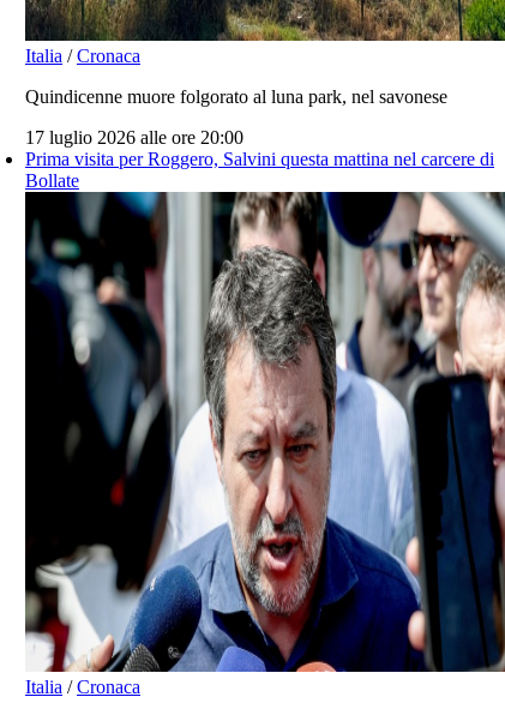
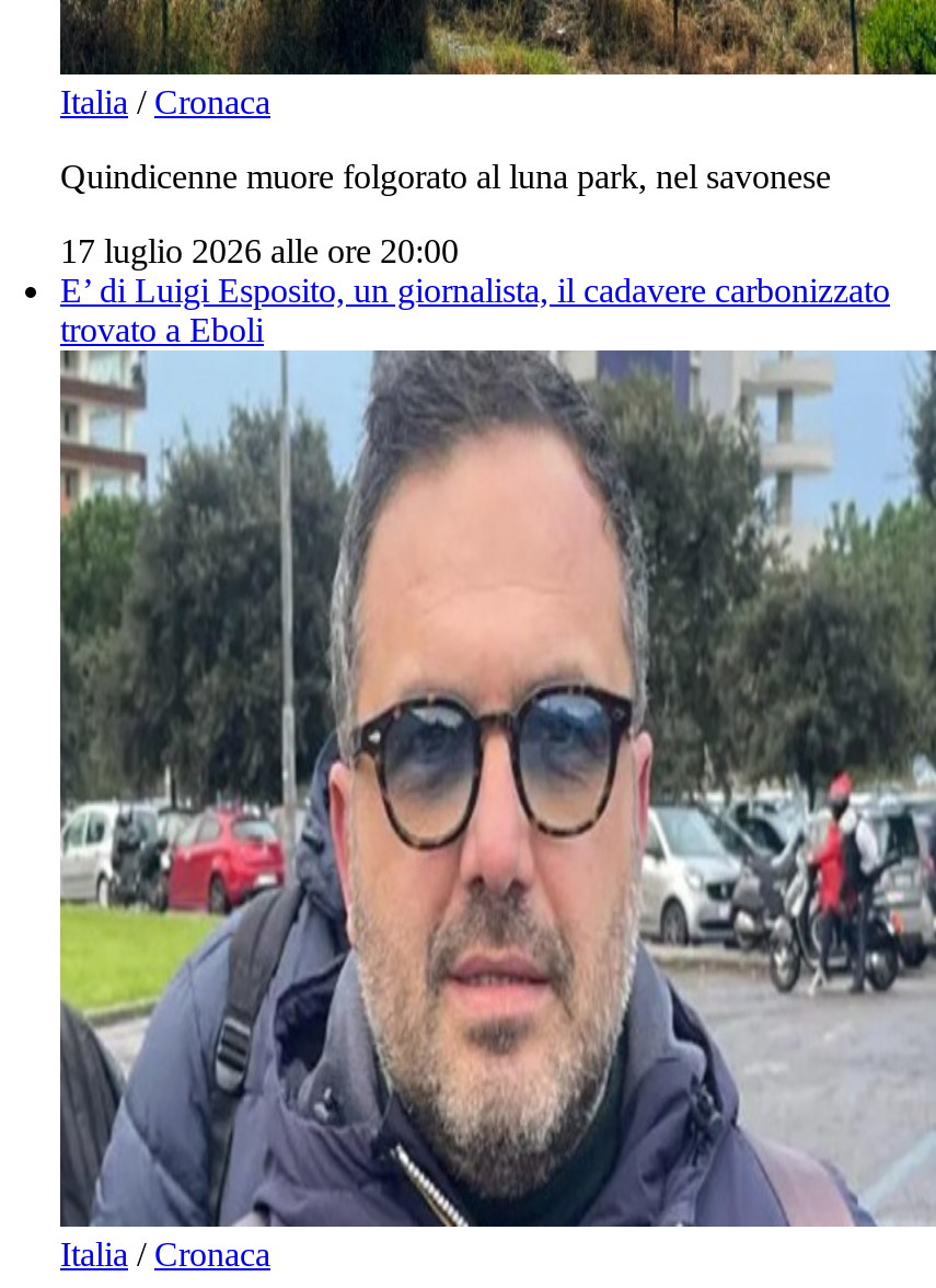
[25,149,494,191] Prima visita per Roggero, Salvini questa mattina nel carcere di | Bollate -> [60,271,890,348] E’ di Luigi Esposito, un giornalista, il cadavere carbonizzato | trovato a Eboli
[24,191,501,673] [image] -> [58,348,929,1229] [image]

